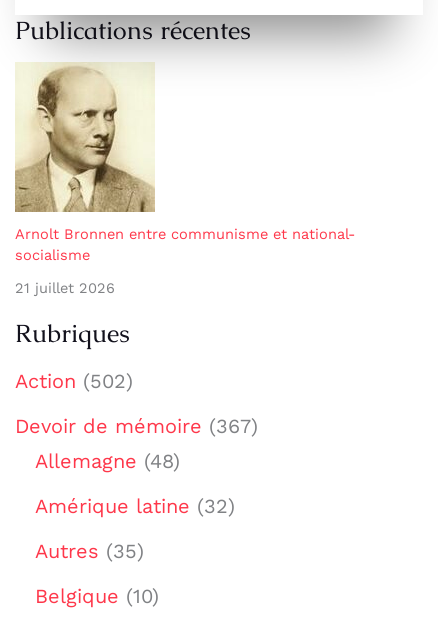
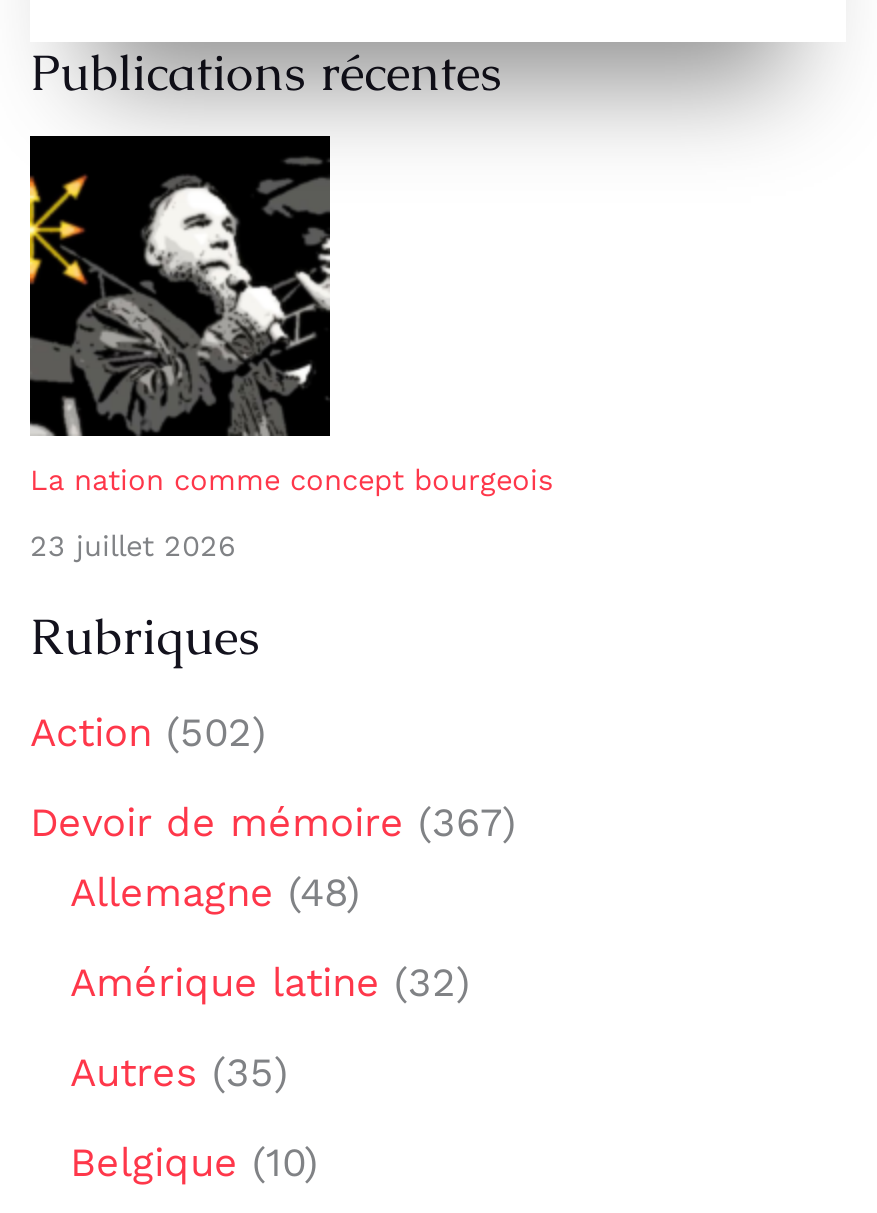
[14,62,355,264] [image] | Arnolt Bronnen entre communisme et national- | socialisme -> [28,134,554,499] [image] | La nation comme concept bourgeois
[15,279,115,297] 21 juillet 2026 -> [30,529,236,565] 23 juillet 2026

